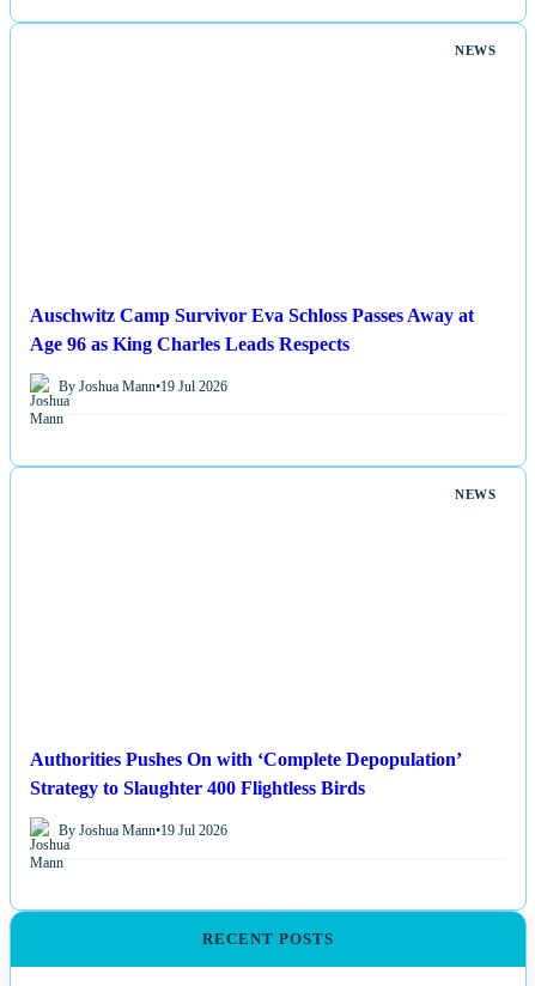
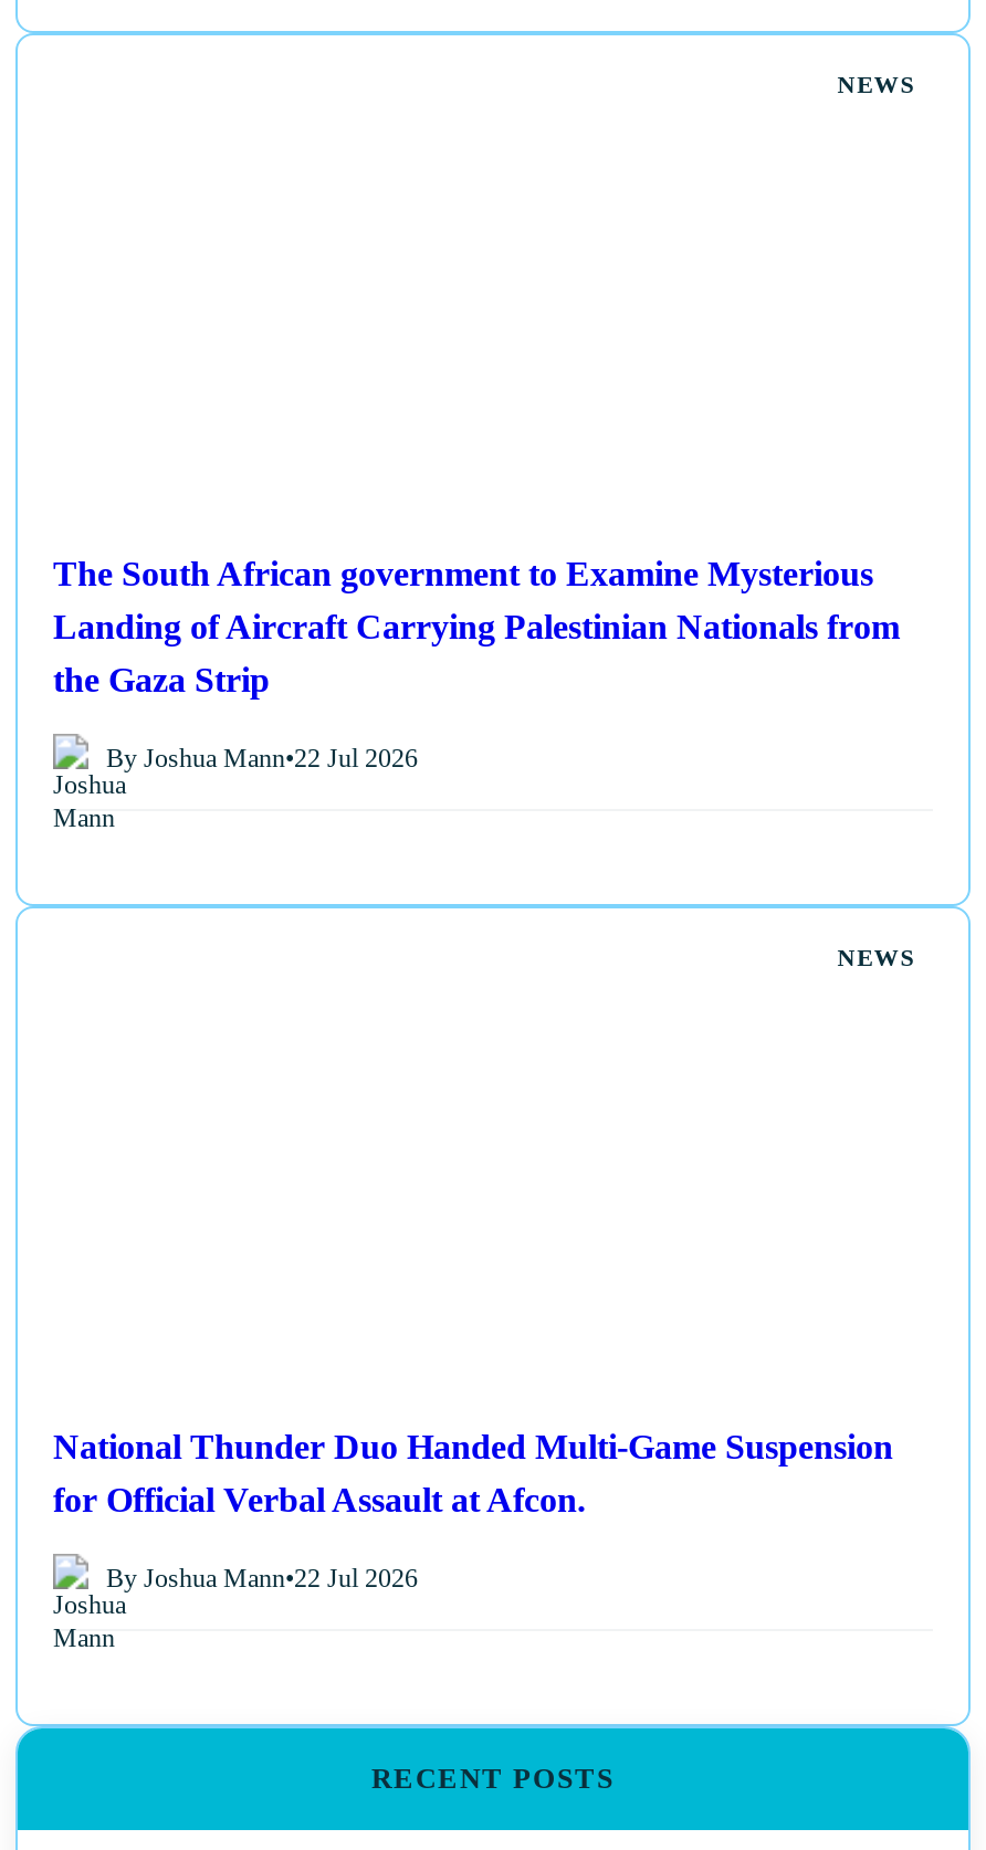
[30,305,474,354] Auschwitz Camp Survivor Eva Schloss Passes Away at | Age 96 as King Charles Leads Respects -> [53,554,900,698] The South African government to Examine Mysterious | Landing of Aircraft Carrying Palestinian Nationals from | the Gaza Strip
[59,378,227,395] By Joshua Mann•19 Jul 2026 -> [106,743,418,774] By Joshua Mann•22 Jul 2026
[30,749,461,798] Authorities Pushes On with ‘Complete Depopulation’ | Strategy to Slaughter 400 Flightless Birds -> [53,1427,893,1518] National Thunder Duo Handed Multi-Game Suspension | for Official Verbal Assault at Afcon.
[59,822,227,839] By Joshua Mann•19 Jul 2026 -> [106,1563,418,1594] By Joshua Mann•22 Jul 2026

